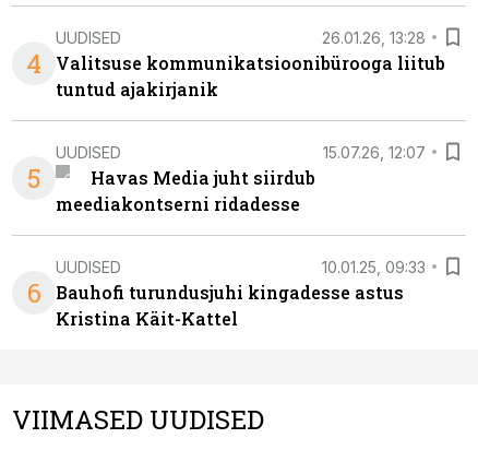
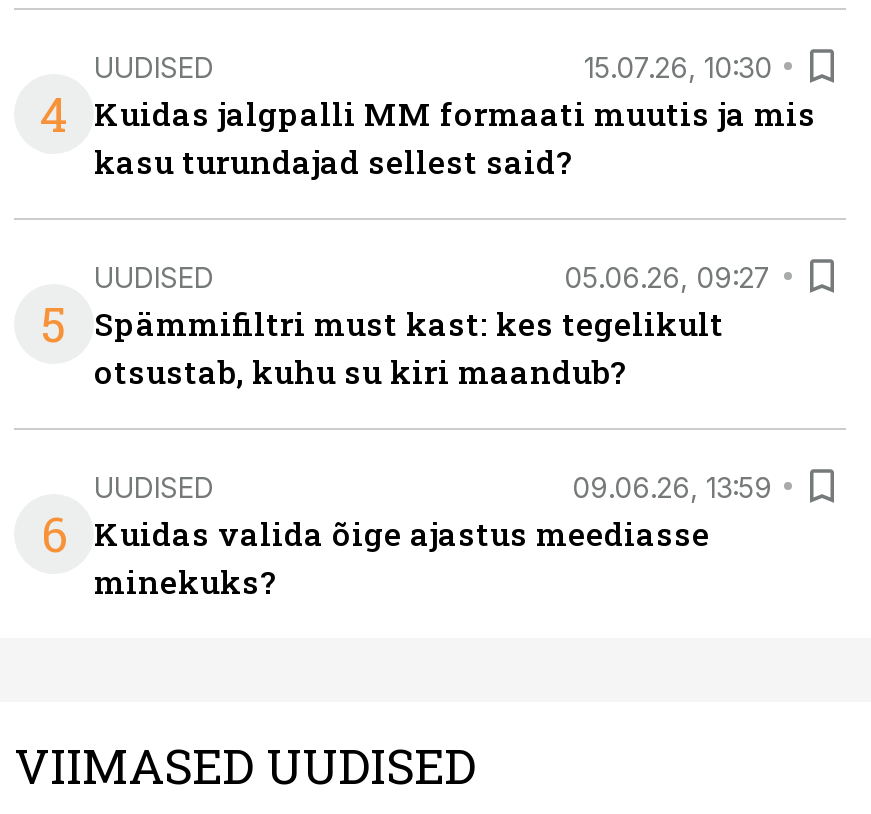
[56,28,445,100] 26.01.26, 13:28 | Valitsuse kommunikatsioonibürooga liitub | tuntud ajakirjanik -> [94,49,816,182] 15.07.26, 10:30 | Kuidas jalgpalli MM formaati muutis ja mis | kasu turundajad sellest said?
[56,143,426,215] 15.07.26, 12:07 | Havas Media juht siirdub | meediakontserni ridadesse -> [94,259,772,392] 05.06.26, 09:27 | Spämmifiltri must kast: kes tegelikult | otsustab, kuhu su kiri maandub?
[56,257,426,330] 10.01.25, 09:33 | Bauhofi turundusjuhi kingadesse astus | Kristina Käit-Kattel -> [94,469,772,602] 09.06.26, 13:59 | Kuidas valida õige ajastus meediasse | minekuks?

